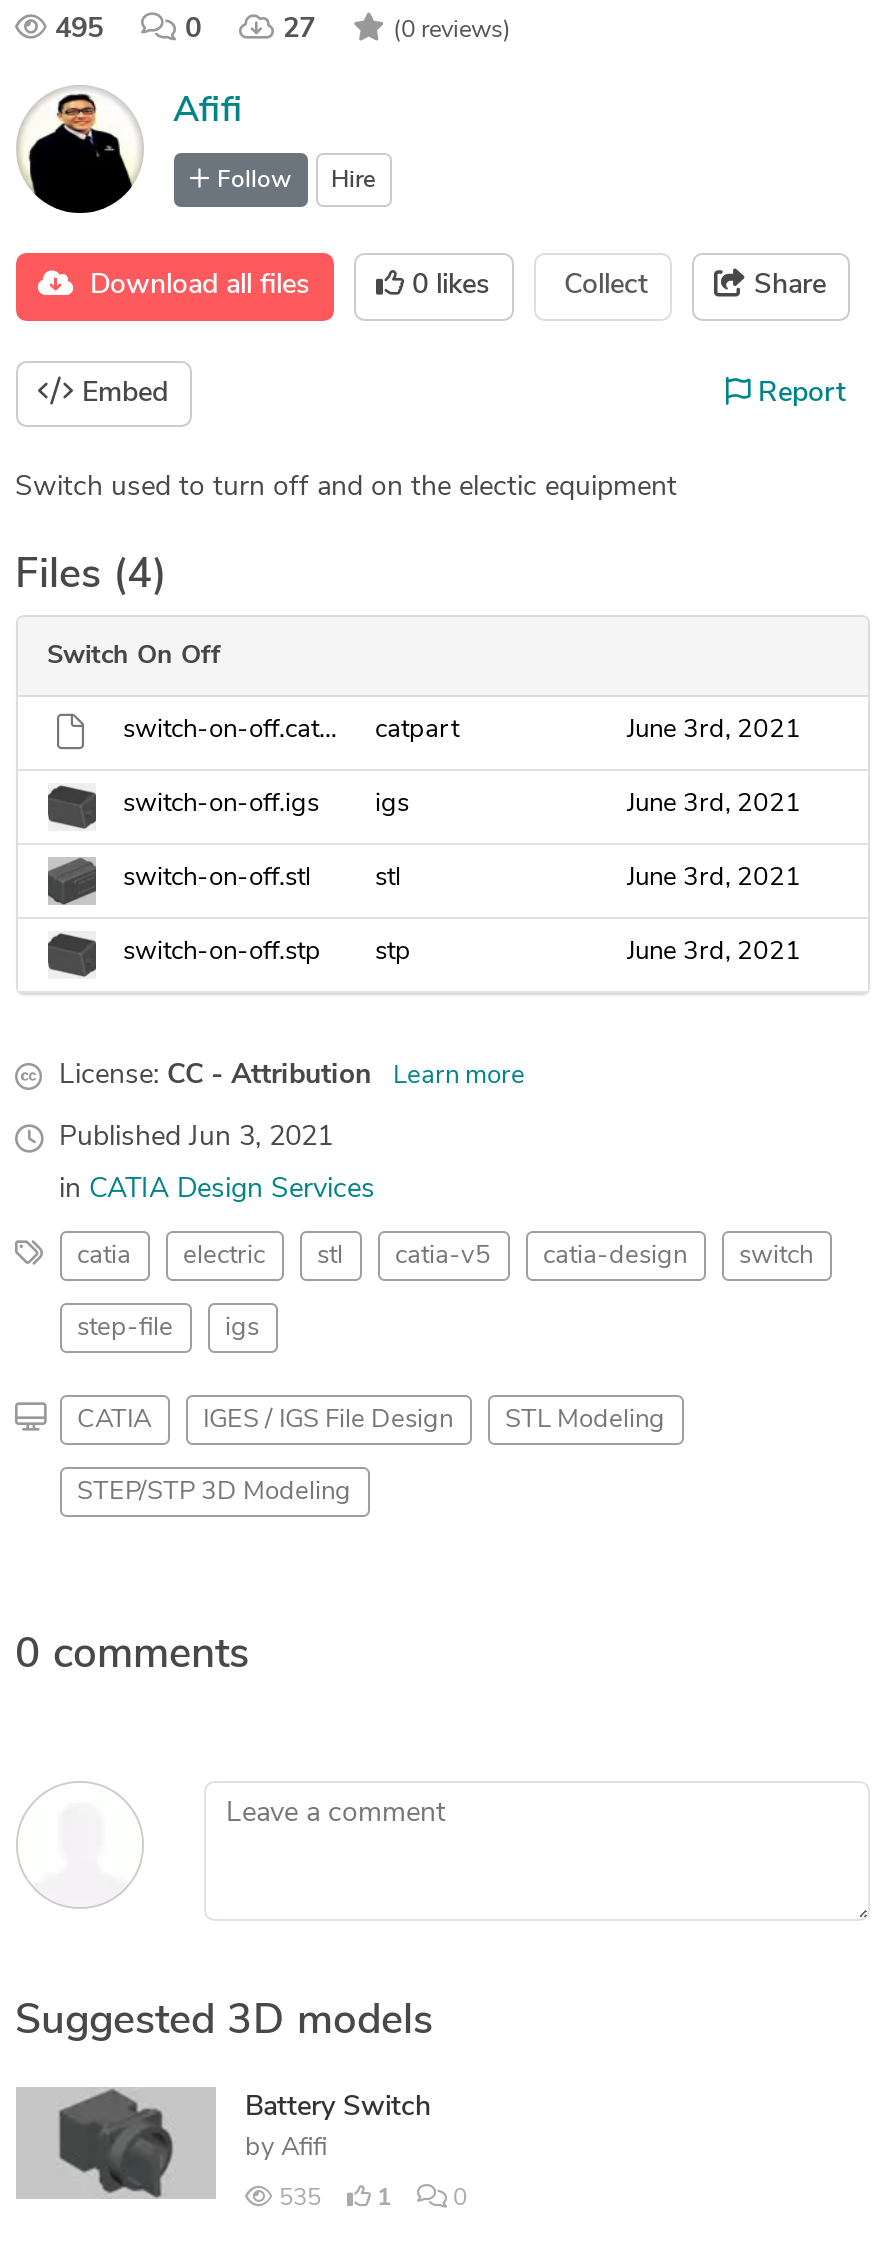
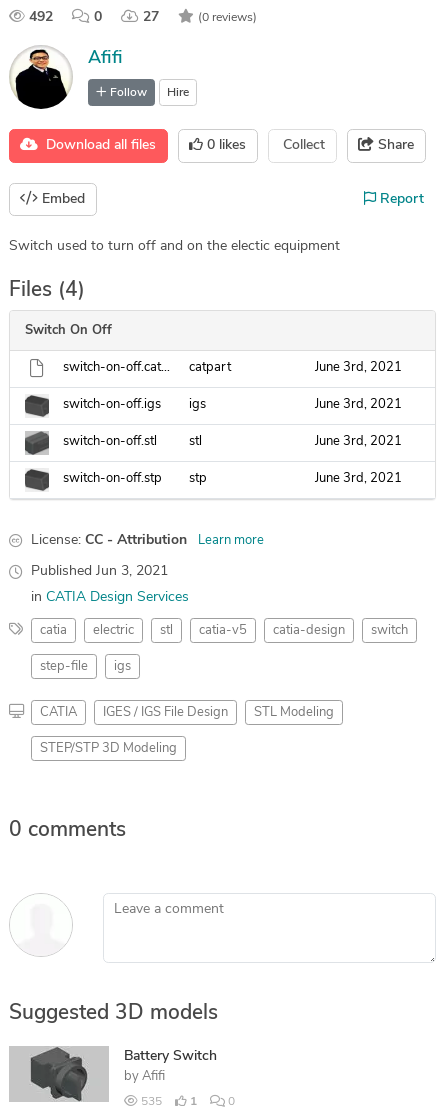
[55,15,103,45] 495 -> [28,10,52,25] 492

